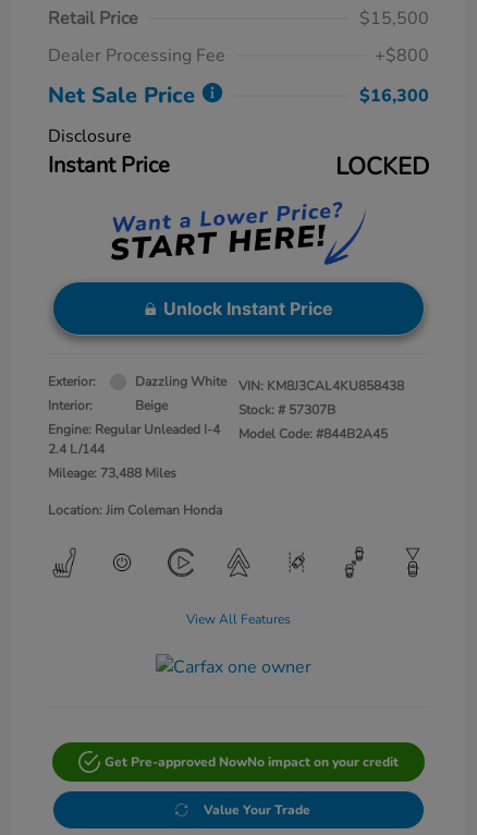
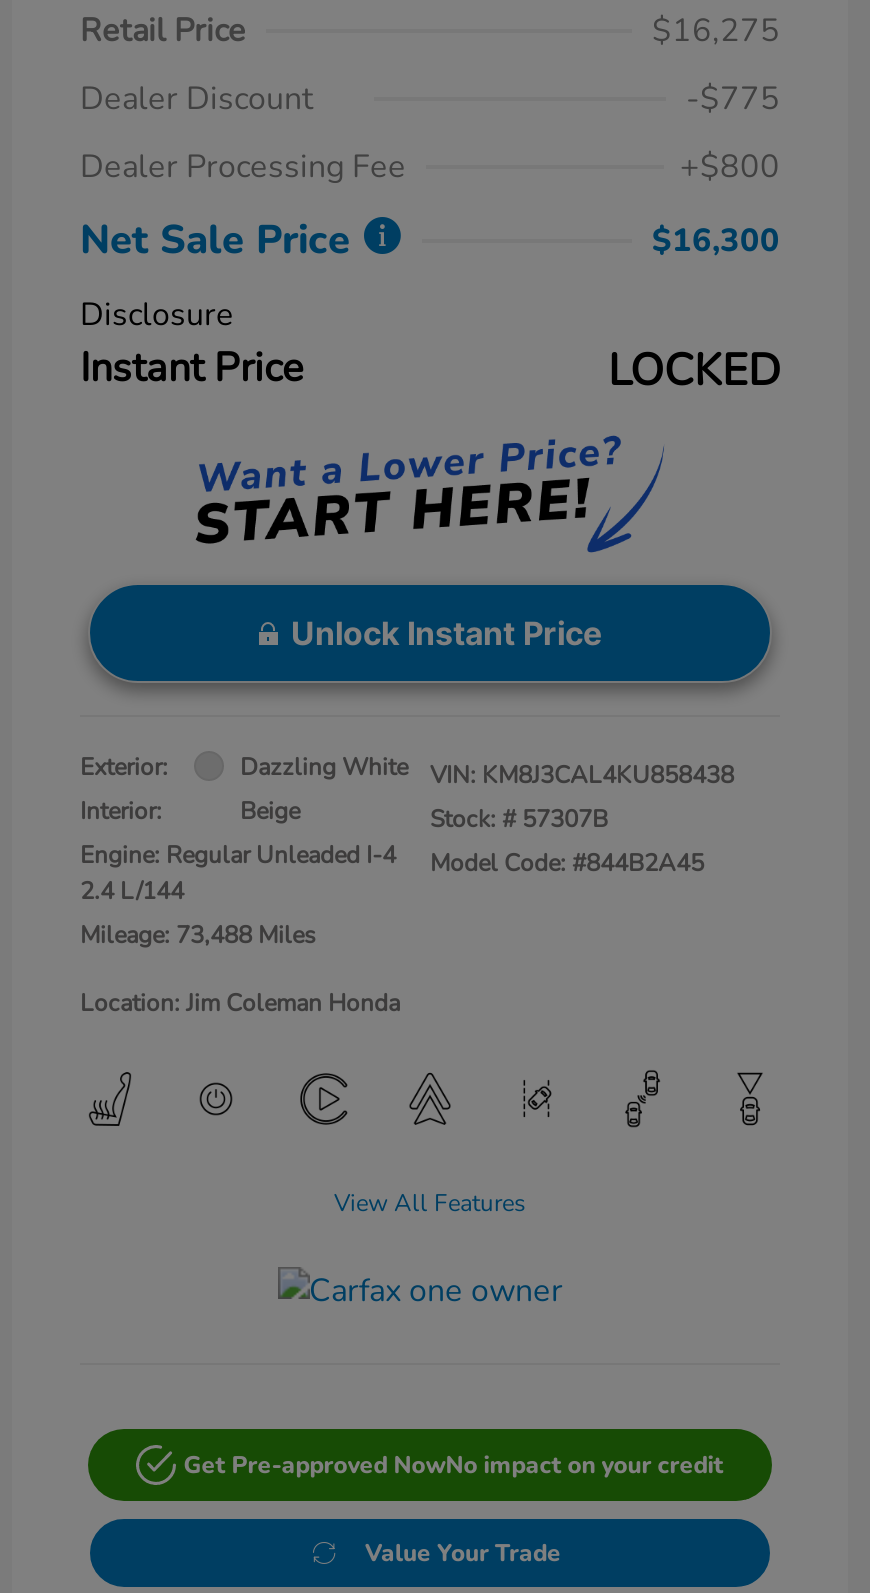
[359,6,429,30] $15,500 -> [80,9,780,121] $16,275 | Dealer Discount | -$775

